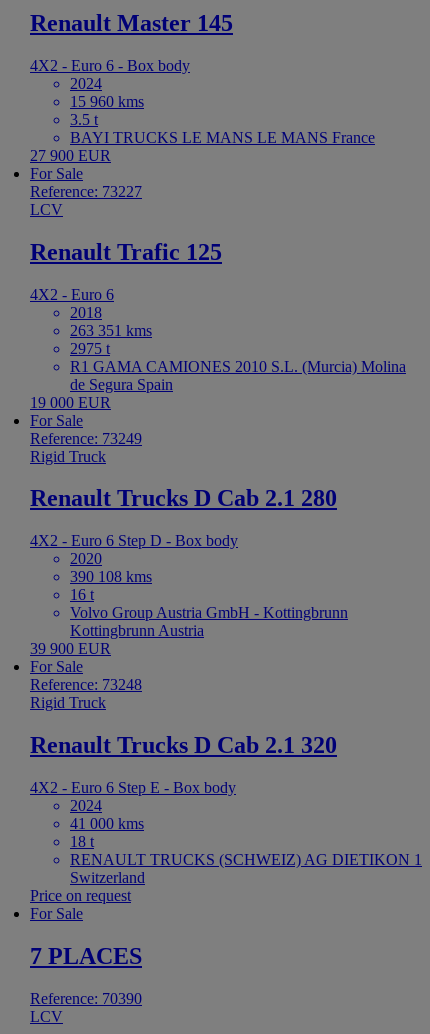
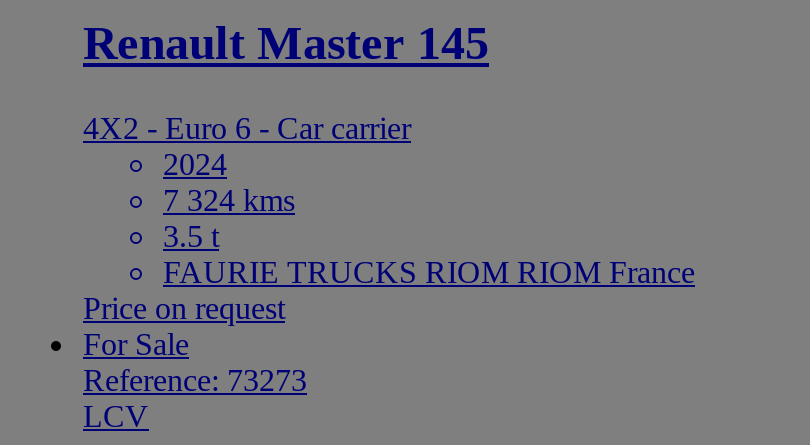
[30,57,190,74] 4X2 - Euro 6 - Box body -> [83,110,411,144] 4X2 - Euro 6 - Car carrier
[70,93,144,110] 15 960 kms -> [163,182,295,216] 7 324 kms
[30,129,422,886] BAYI TRUCKS LE MANS LE MANS France | 27 900 EUR | For Sale | Reference: 73227 | LCV | Renault Trafic 125 | 4X2 - Euro 6 | 2018 | 263 351 kms | 2975 t | R1 GAMA CAMIONES 2010 S.L. (Murcia) Molina | de Segura Spain | 19 000 EUR | For Sale | Reference: 73249 | Rigid Truck | Renault Trucks D Cab 2.1 280 | 4X2 - Euro 6 Step D - Box body | 2020 | 390 108 kms | 16 t | Volvo Group Austria GmbH - Kottingbrunn | Kottingbrunn Austria | 39 900 EUR | For Sale | Reference: 73248 | Rigid Truck | Renault Trucks D Cab 2.1 320 | 4X2 - Euro 6 Step E - Box body | 2024 | 41 000 kms | 18 t | RENAULT TRUCKS (SCHWEIZ) AG DIETIKON 1 | Switzerland -> [163,254,695,288] FAURIE TRUCKS RIOM RIOM France
[30,943,142,1007] 7 PLACES | Reference: 70390 -> [83,362,307,396] Reference: 73273

